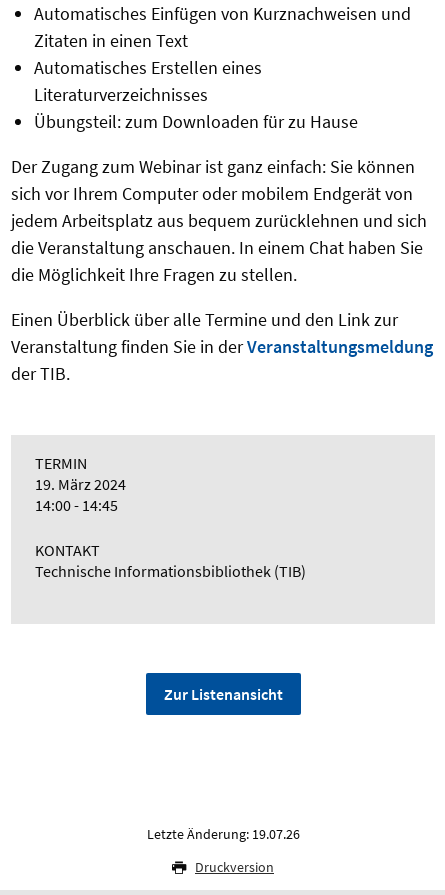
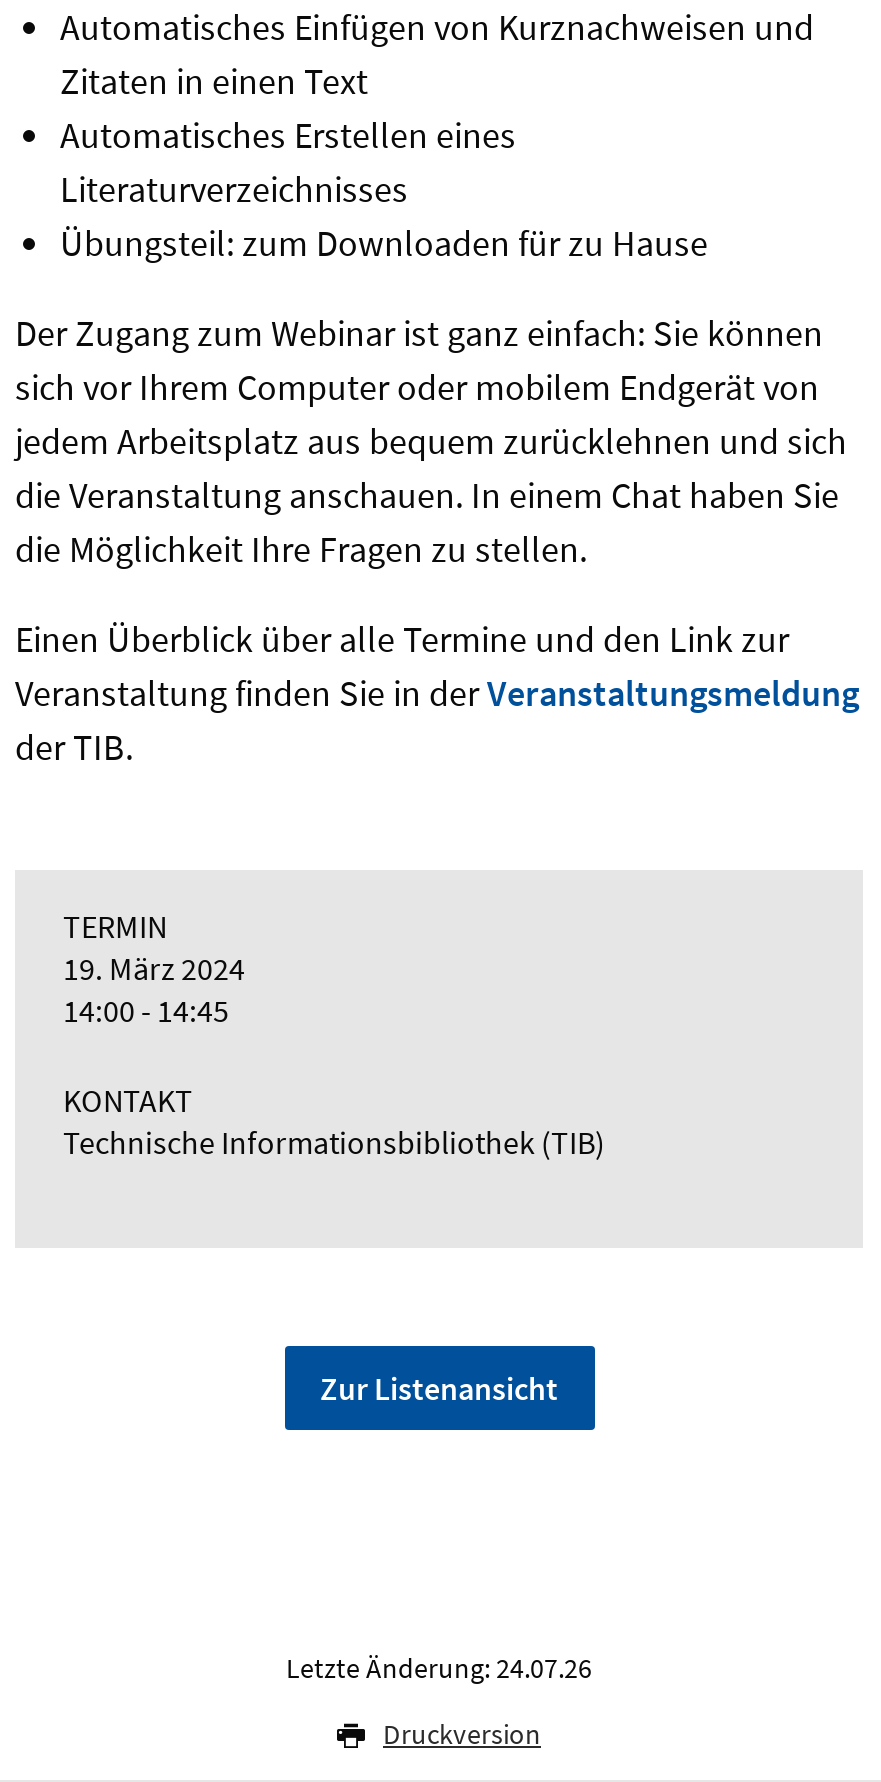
[146,825,299,843] Letzte Änderung: 19.07.26 -> [286,1651,592,1687] Letzte Änderung: 24.07.26

